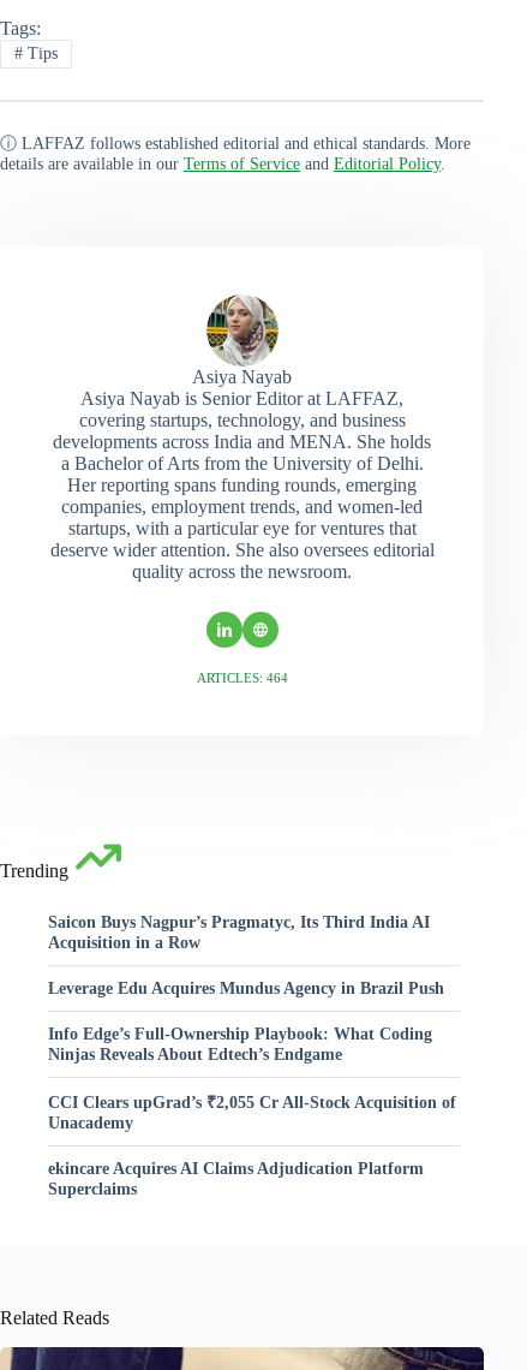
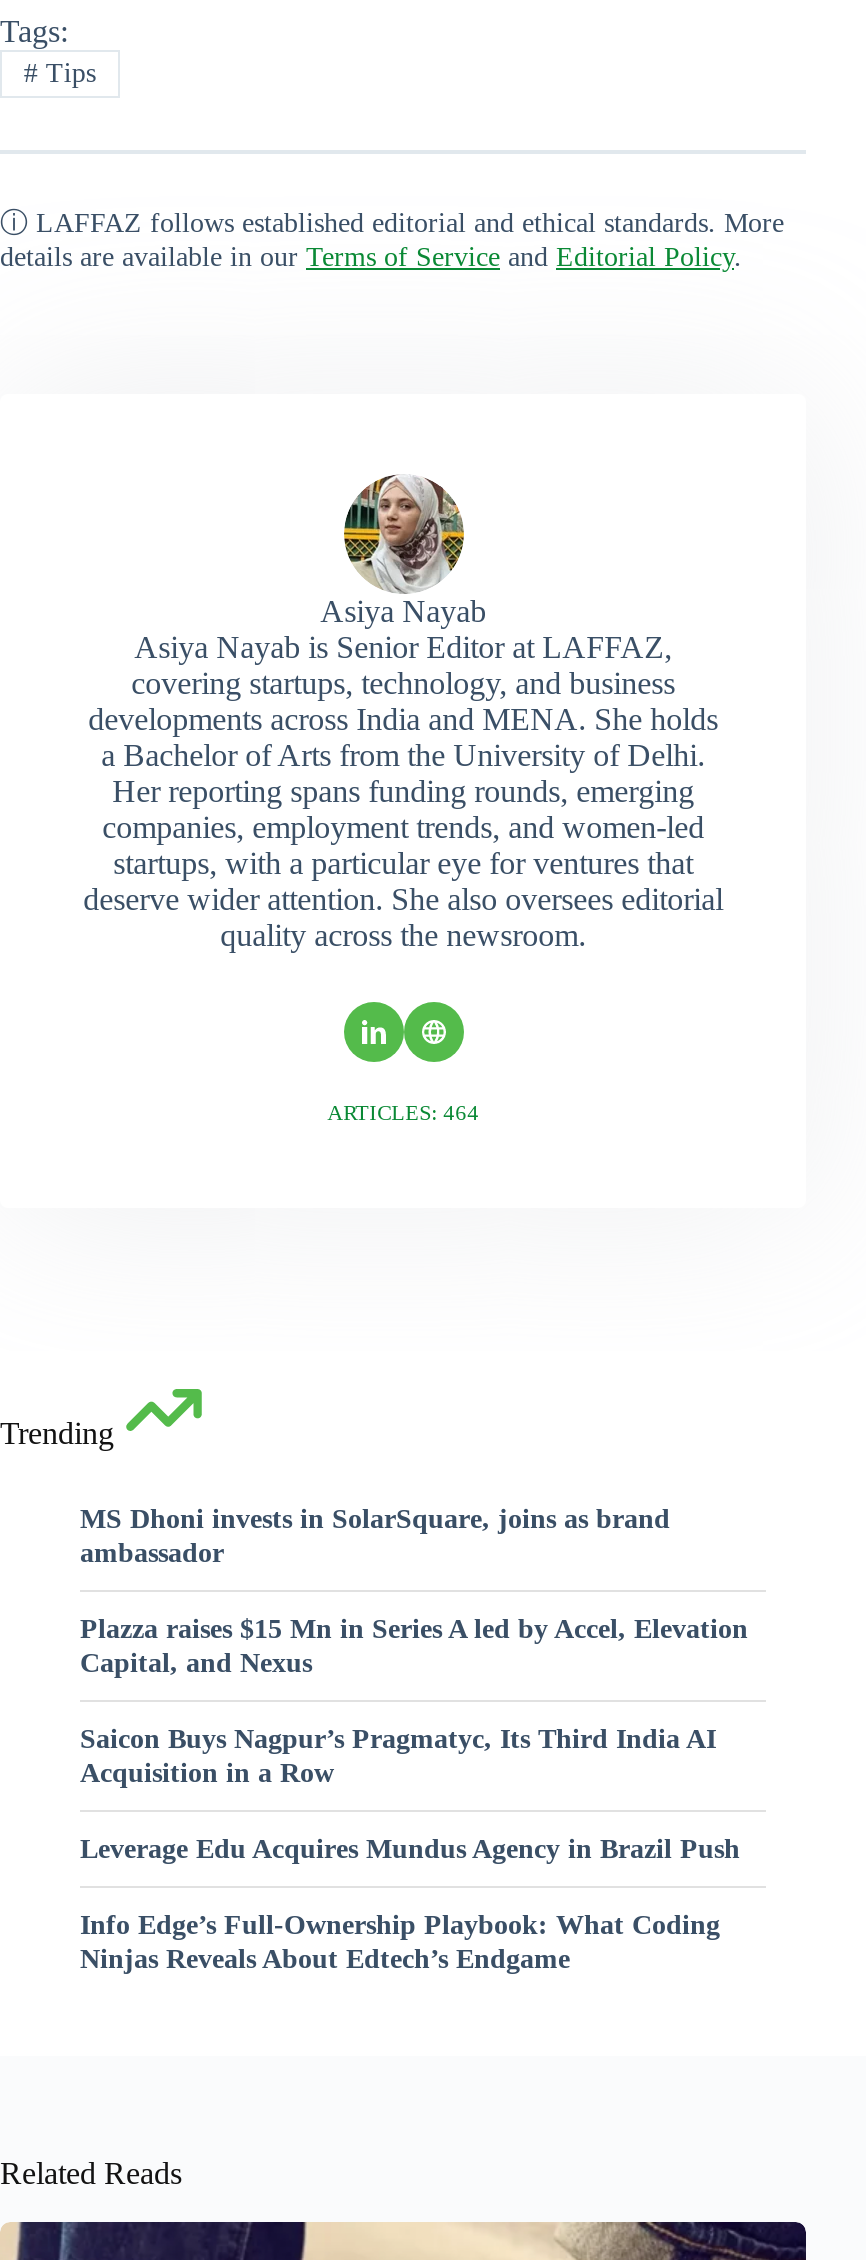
none -> [80,1502,748,1678] MS Dhoni invests in SolarSquare, joins as brand | ambassador | Plazza raises $15 Mn in Series A led by Accel, Elevation | Capital, and Nexus
moved [48,912,444,1064] -> [80,1722,740,1974]: Saicon Buys Nagpur’s Pragmatyc, Its Third India AI | Acquisition in a Row | Leverage Edu Acquires Mundus Agency in Brazil Push | Info Edge’s Full-Ownership Playbook: What Coding | Ninjas Reveals About Edtech’s Endgame
[48,1093,456,1198] CCI Clears upGrad’s ₹2,055 Cr All-Stock Acquisition of | Unacademy | ekincare Acquires AI Claims Adjudication Platform | Superclaims -> none

